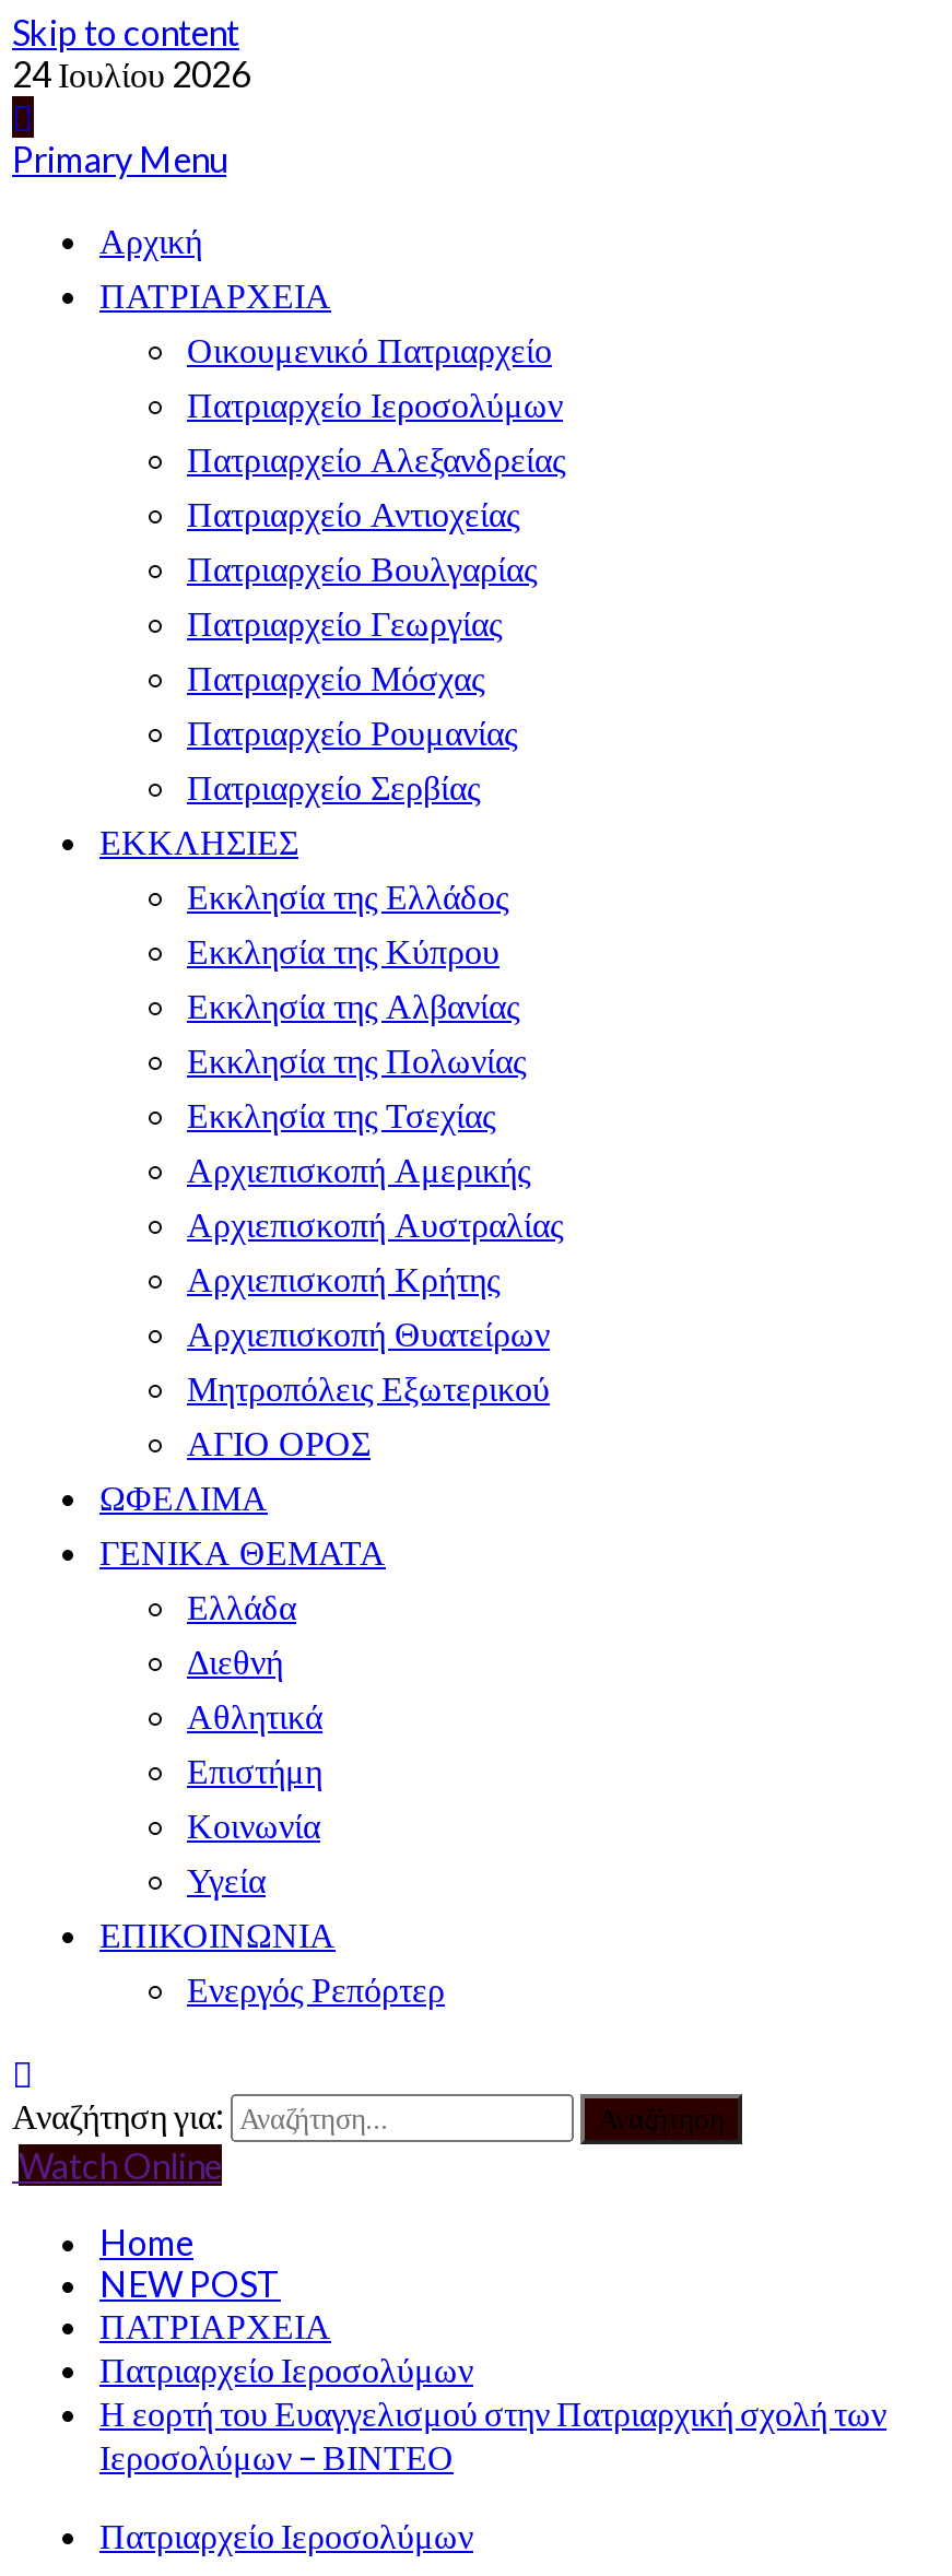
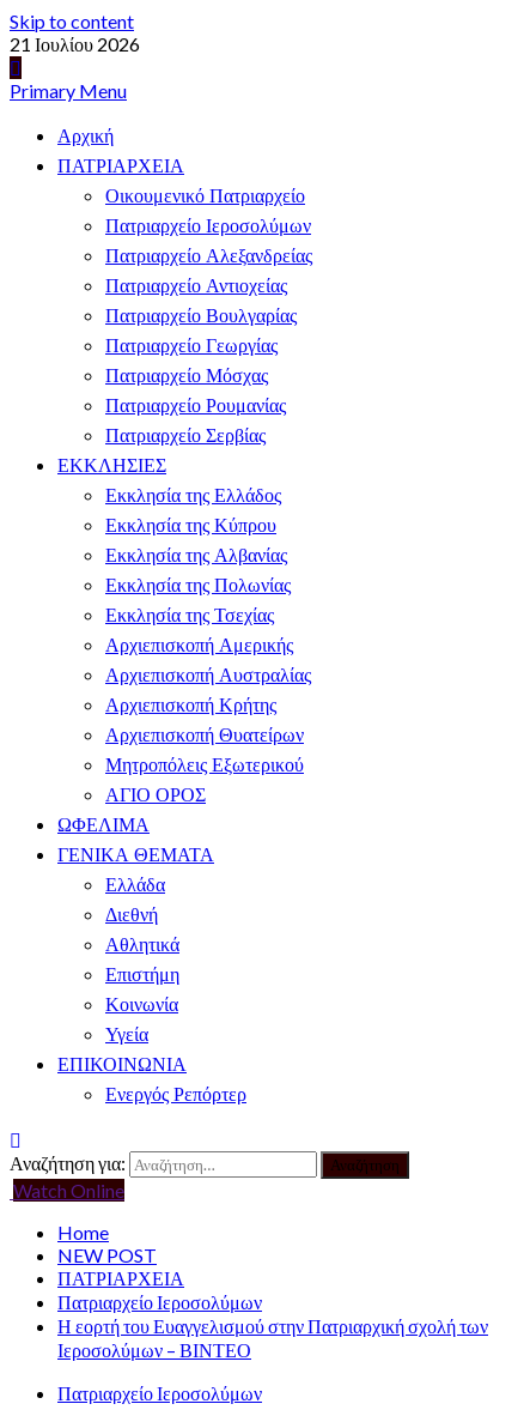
[12,52,250,94] 24 Ιουλίου 2026 -> [10,32,140,55] 21 Ιουλίου 2026

